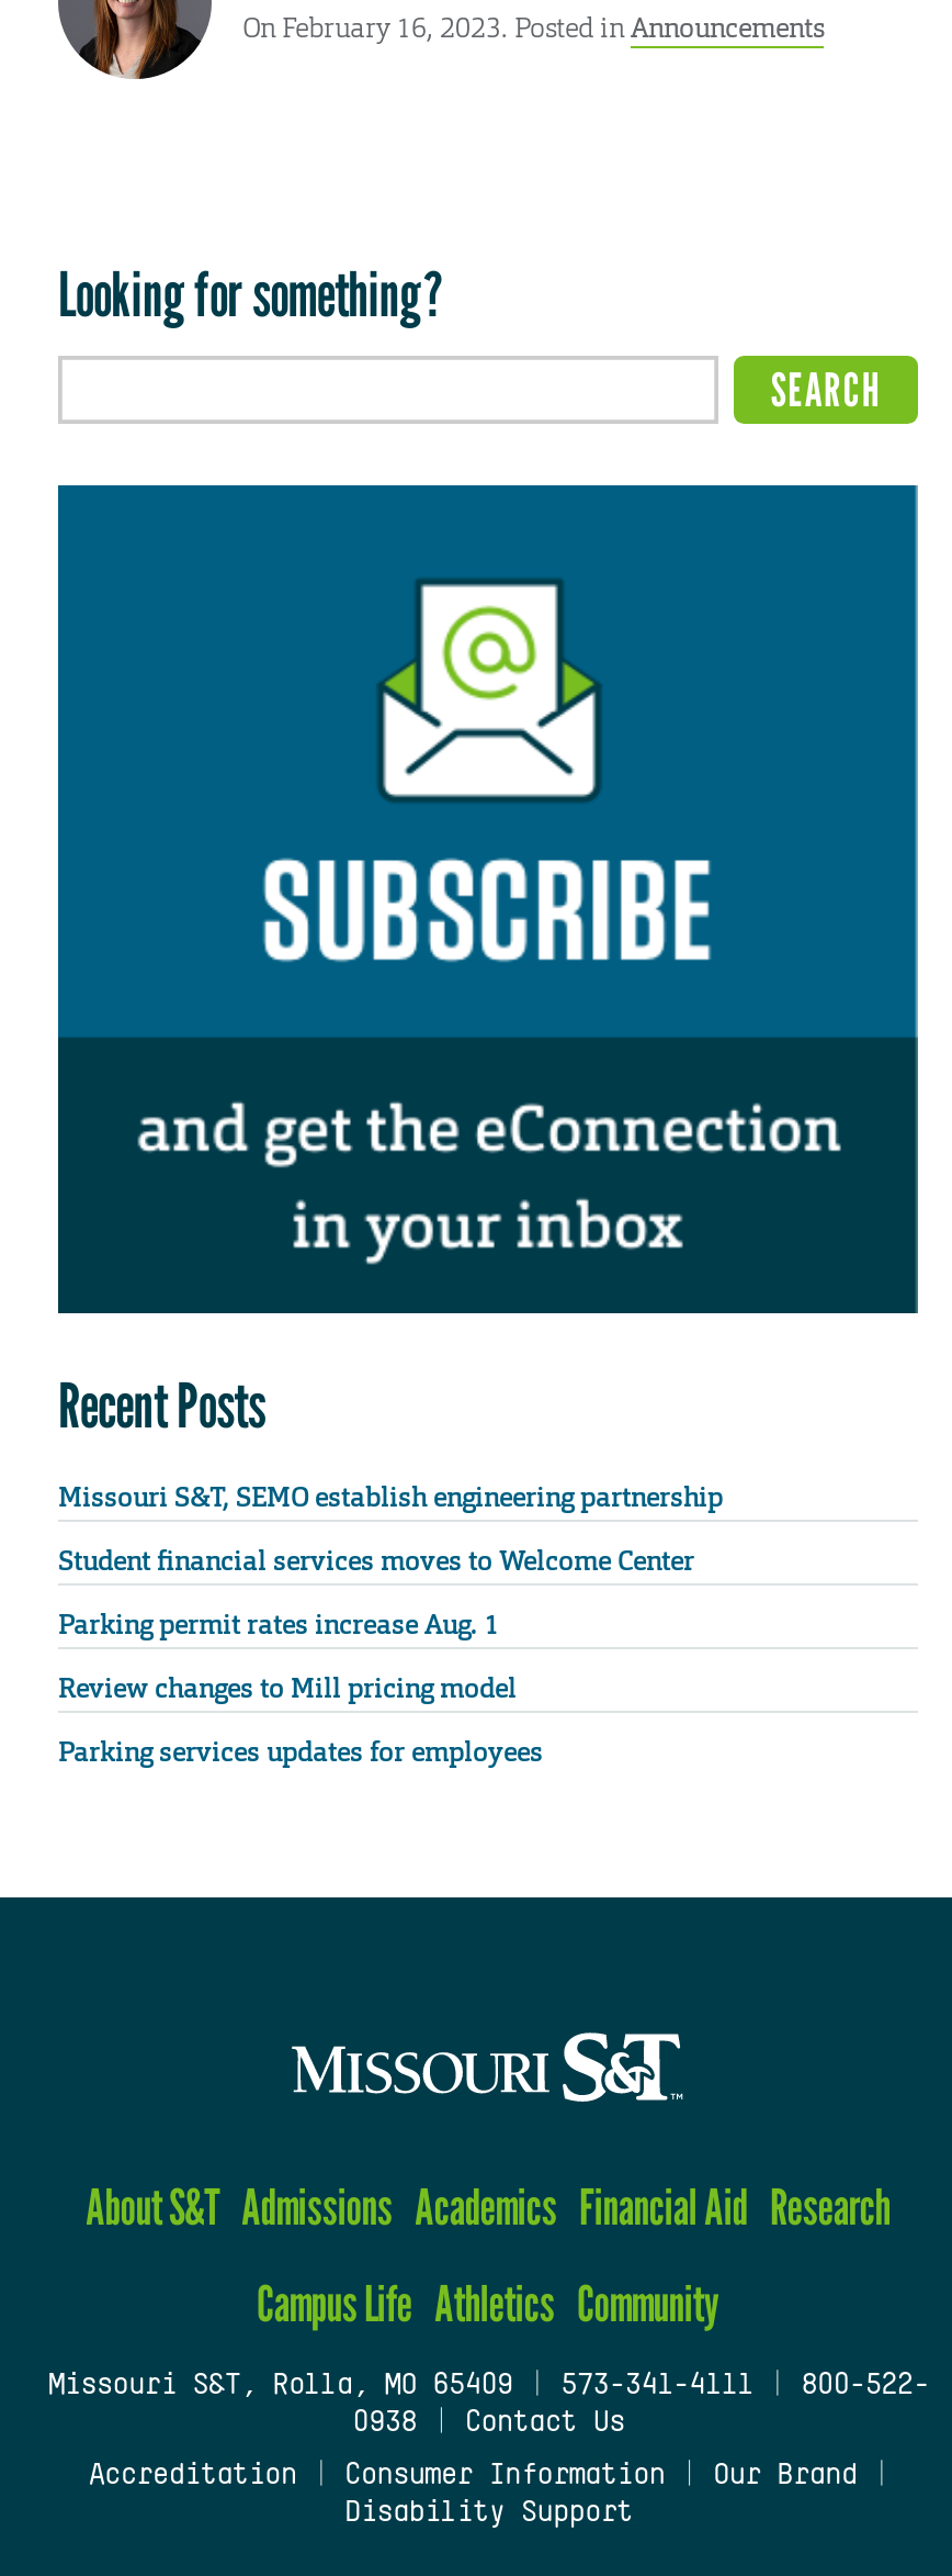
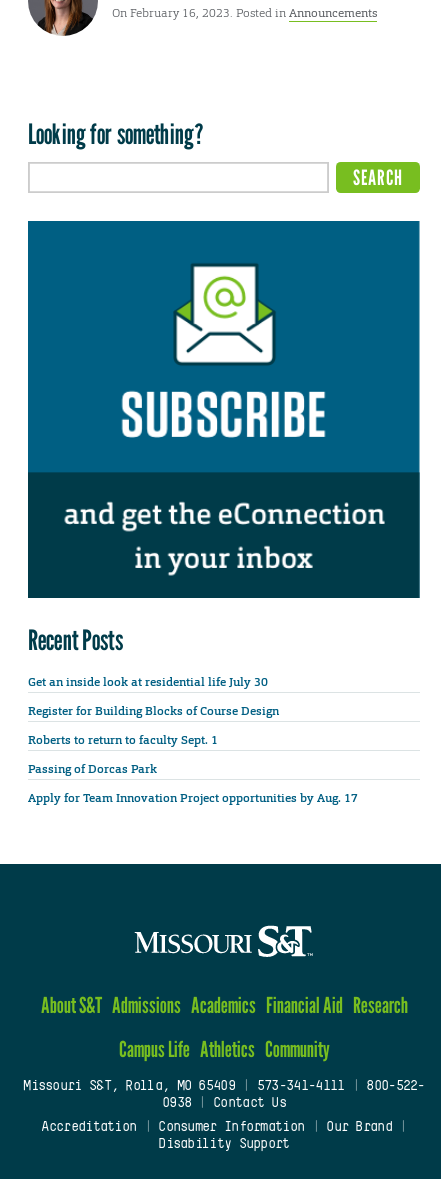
[58,1479,723,1514] Missouri S&T, SEMO establish engineering partnership -> [28,674,268,690] Get an inside look at residential life July 30
[58,1543,694,1578] Student financial services moves to Welcome Center -> [28,703,279,719] Register for Building Blocks of Course Design
[58,1607,499,1642] Parking permit rates increase Aug. 1 -> [28,732,221,748] Roberts to return to faculty Sept. 1
[58,1671,517,1706] Review changes to Mill pricing model -> [28,761,157,777] Passing of Dorcas Park
[58,1735,543,1770] Parking services updates for employees -> [28,790,358,806] Apply for Team Innovation Project opportunities by Aug. 17

